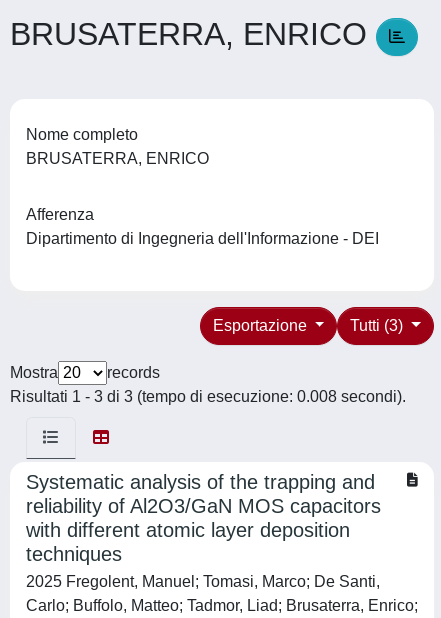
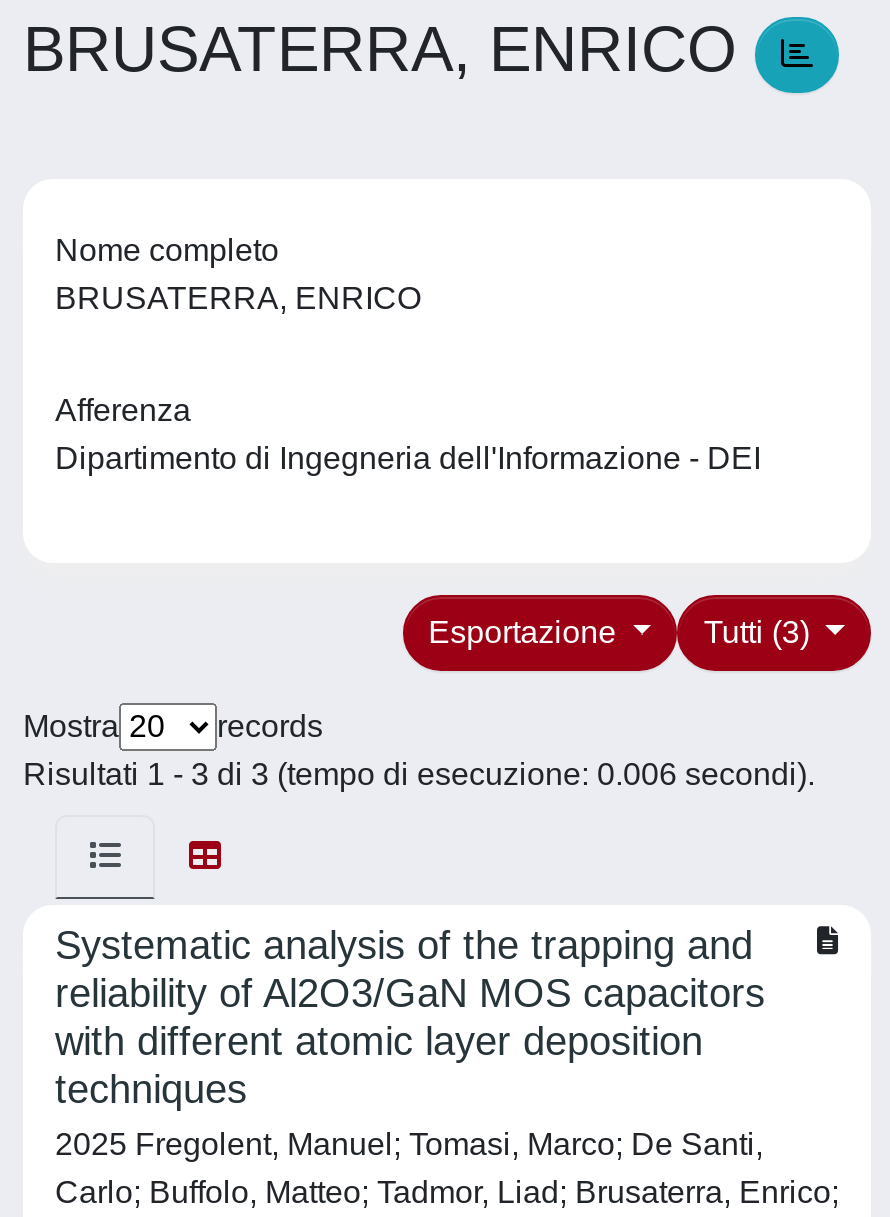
[10,388,406,405] Risultati 1 - 3 di 3 (tempo di esecuzione: 0.008 secondi). -> [23,757,815,791] Risultati 1 - 3 di 3 (tempo di esecuzione: 0.006 secondi).

